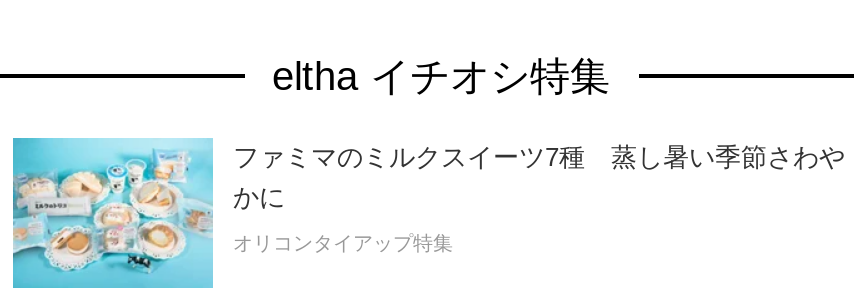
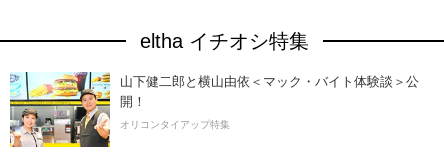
[11,136,845,290] [image] | ファミマのミルクスイーツ7種 蒸し暑い季節さわ | かに -> [9,71,419,148] [image] | 山下健二郎と横山由依＜マック・バイト体験談＞公 | 開！

